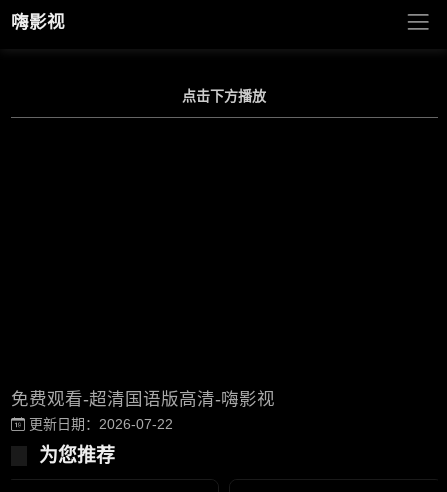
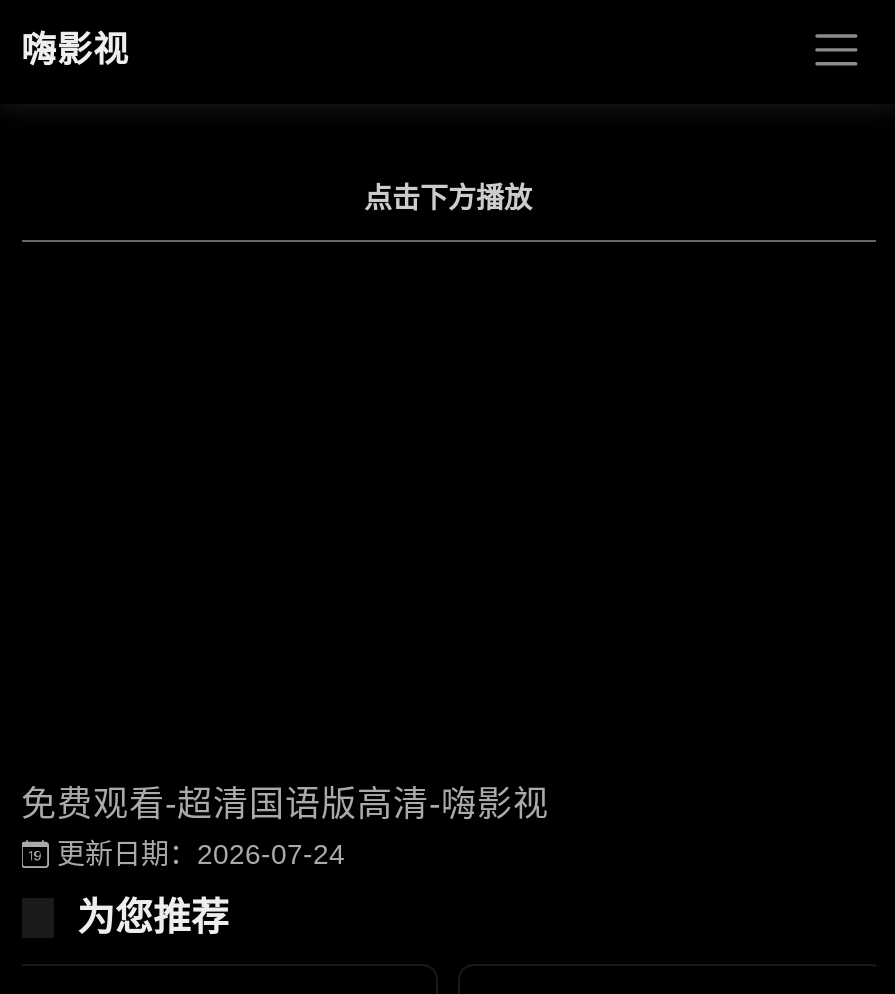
[24,416,172,432] 更新日期：2026-07-22 -> [49,838,345,870] 更新日期：2026-07-24

